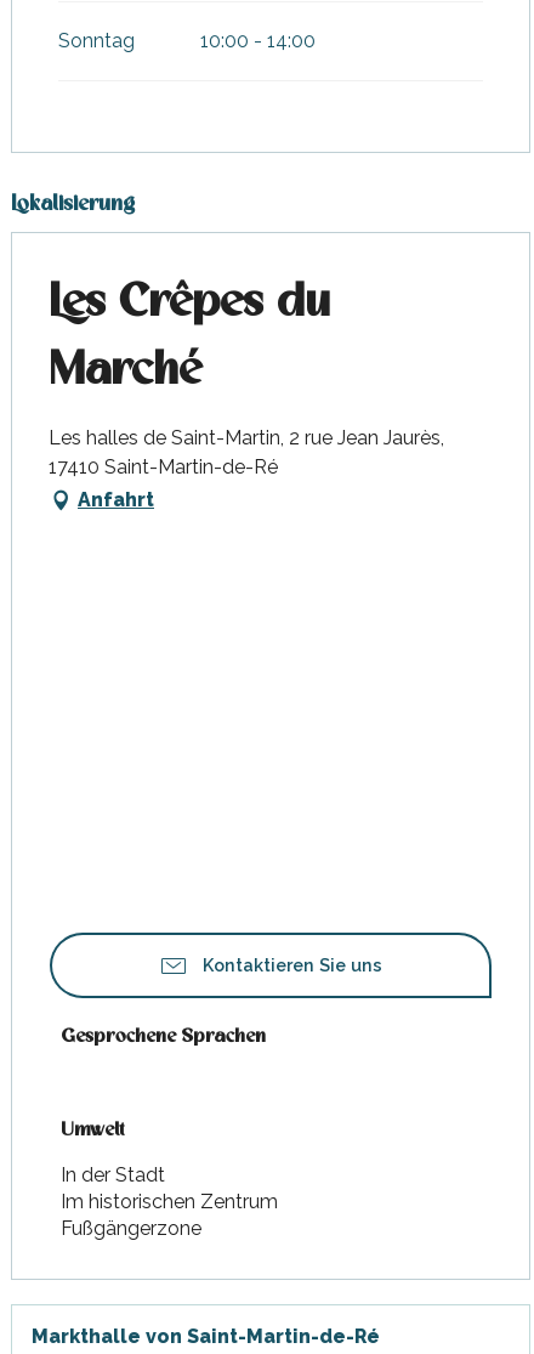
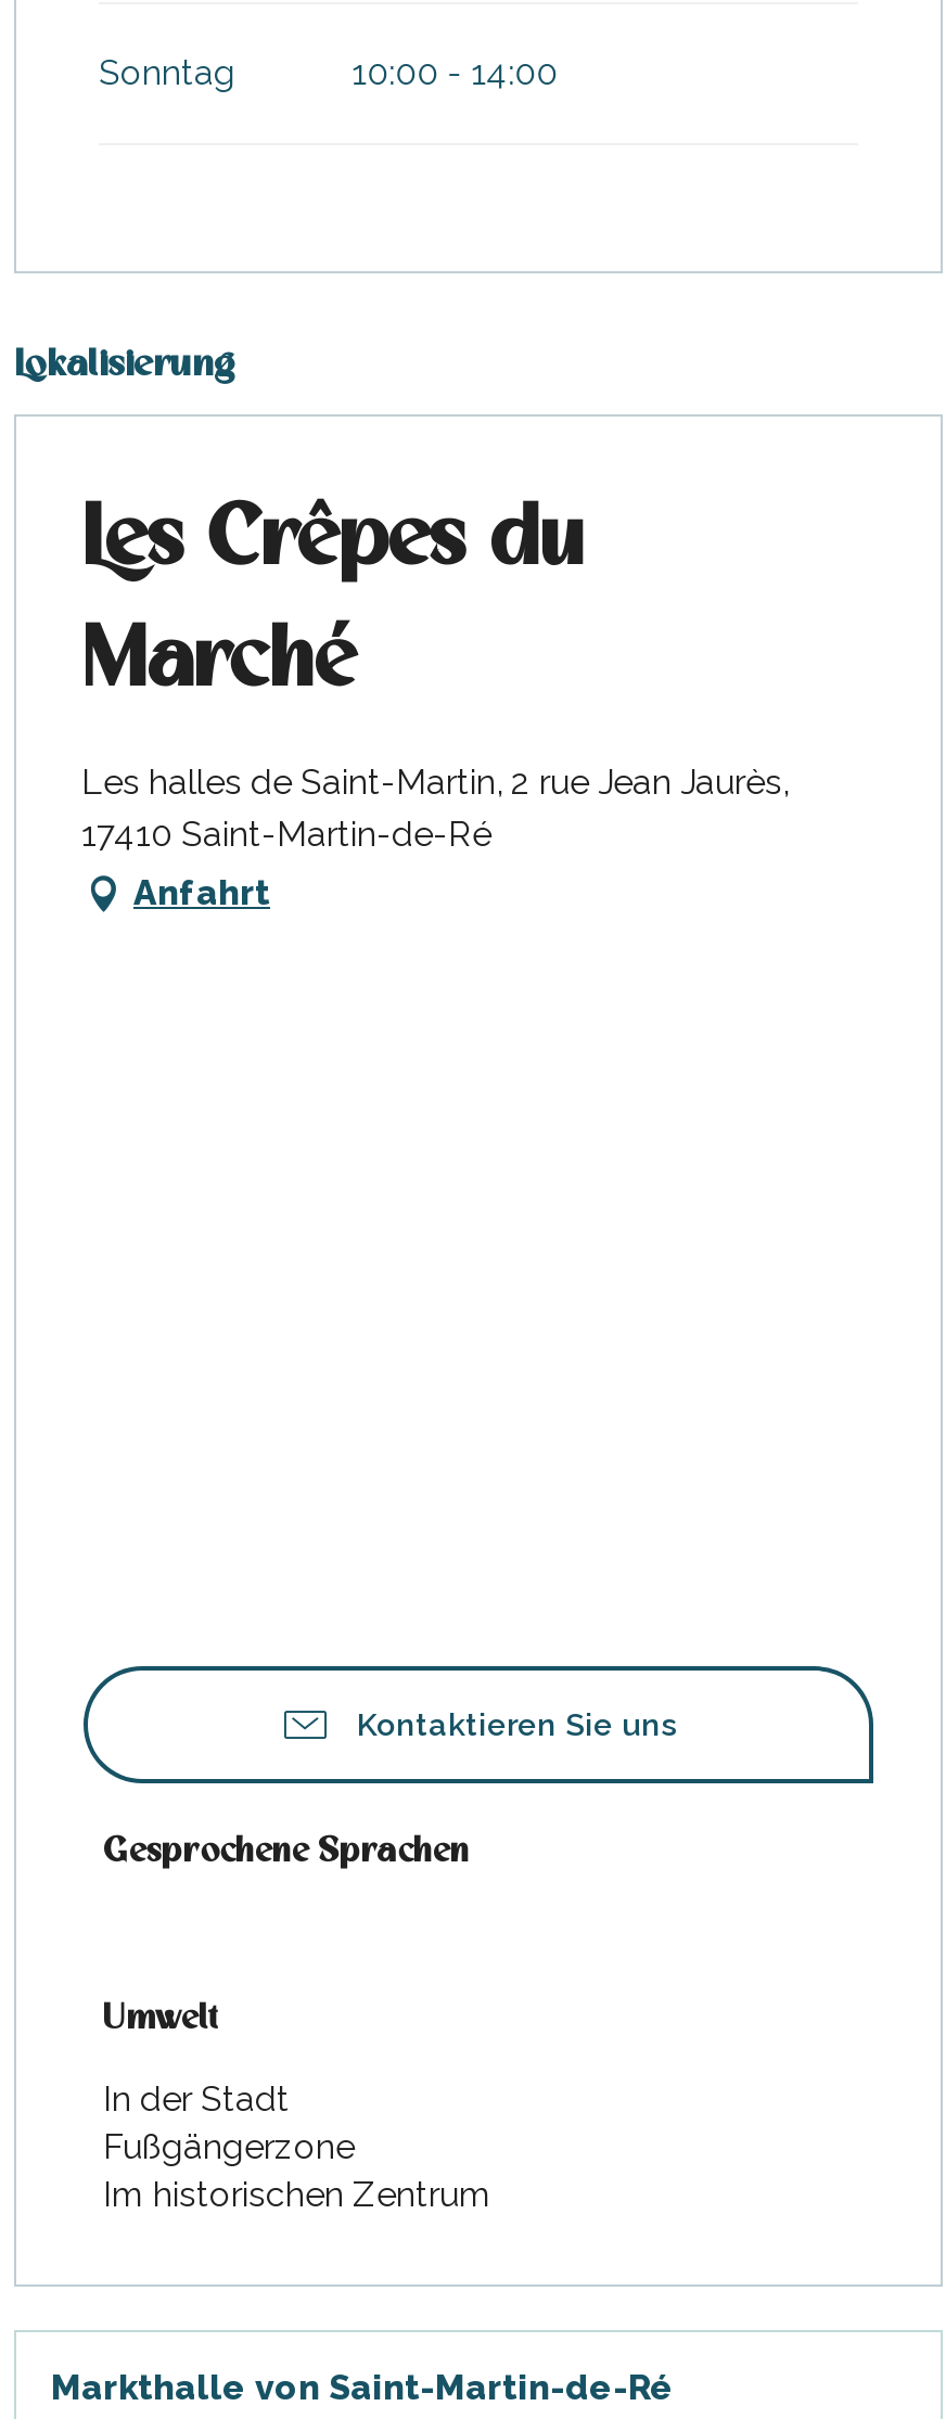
moved [61,1191,278,1214] -> [103,2175,491,2216]: Im historischen Zentrum
moved [61,1217,201,1240] -> [103,2127,355,2168]: Fußgängerzone

